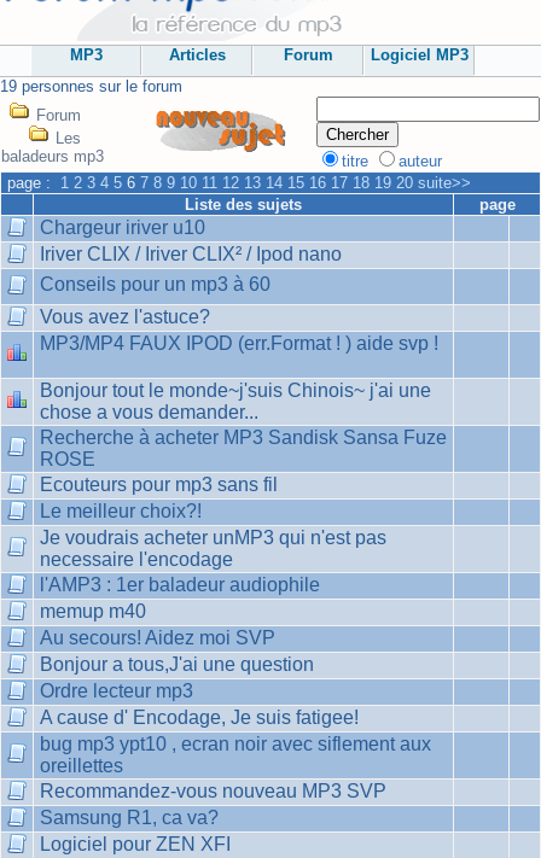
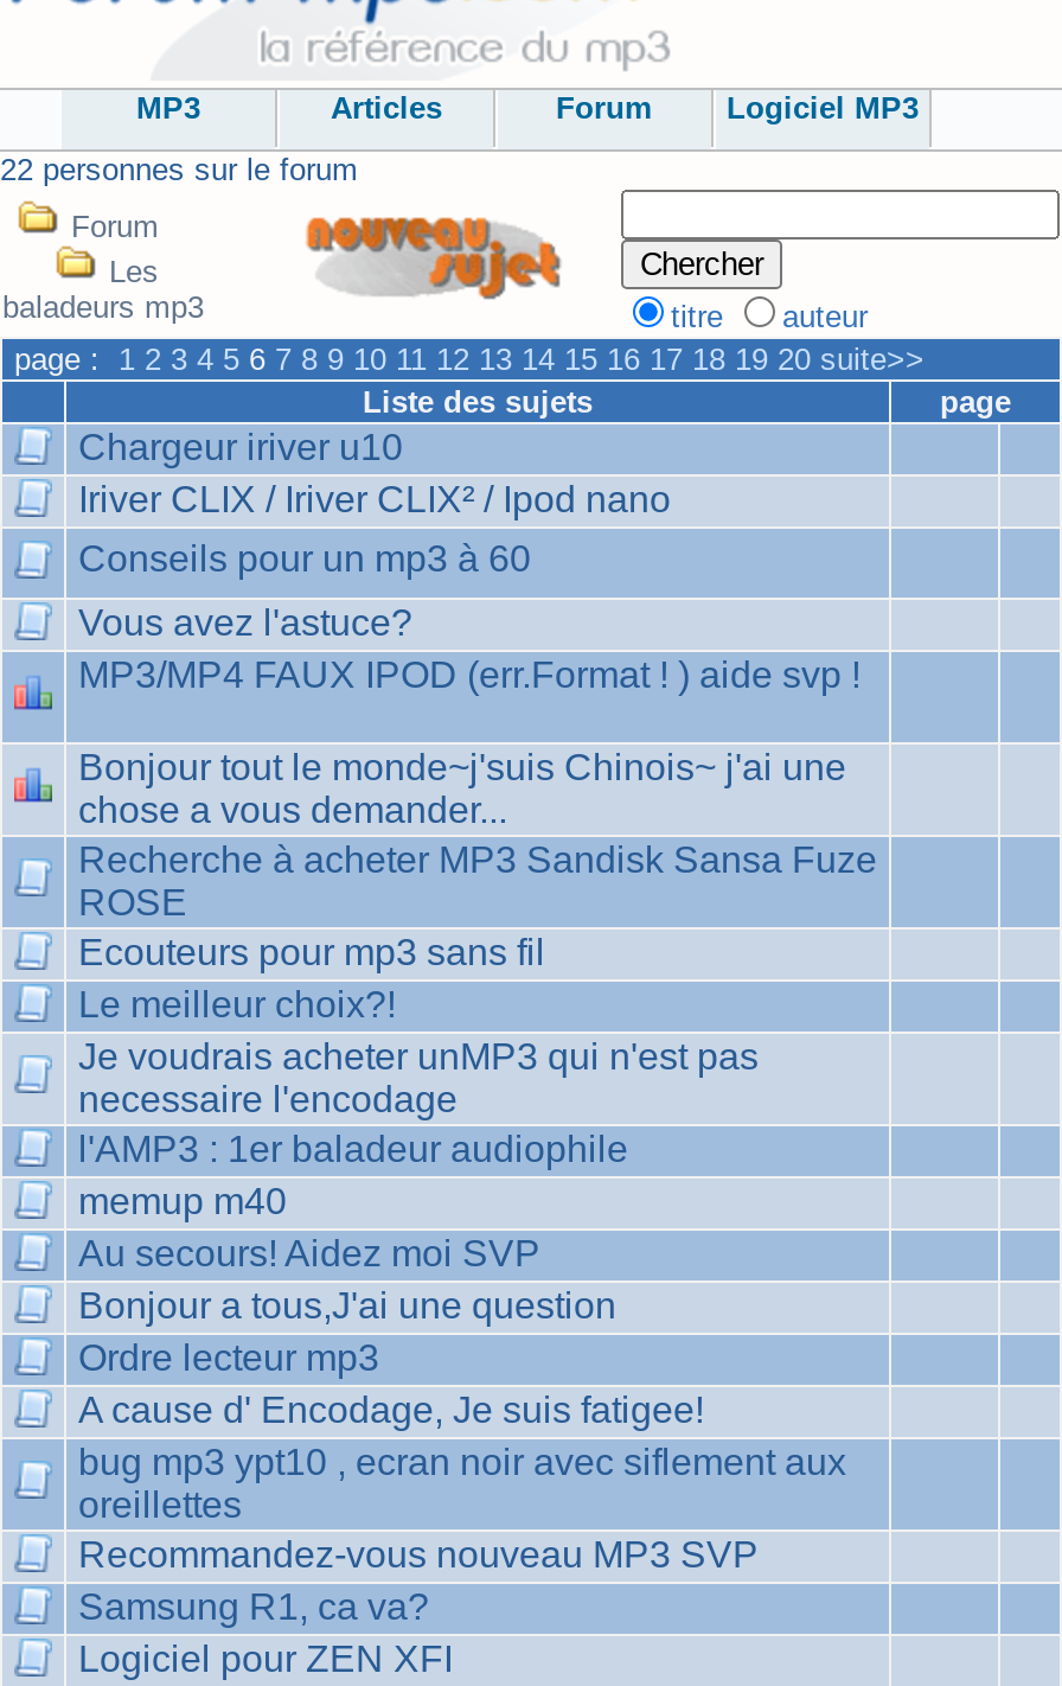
[0,77,182,95] 19 personnes sur le forum -> [0,152,358,187] 22 personnes sur le forum

